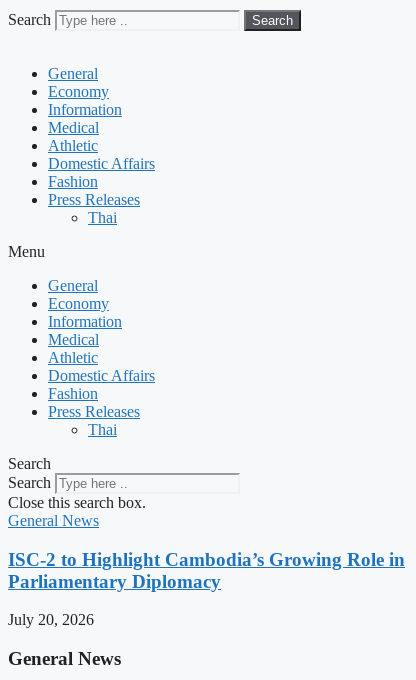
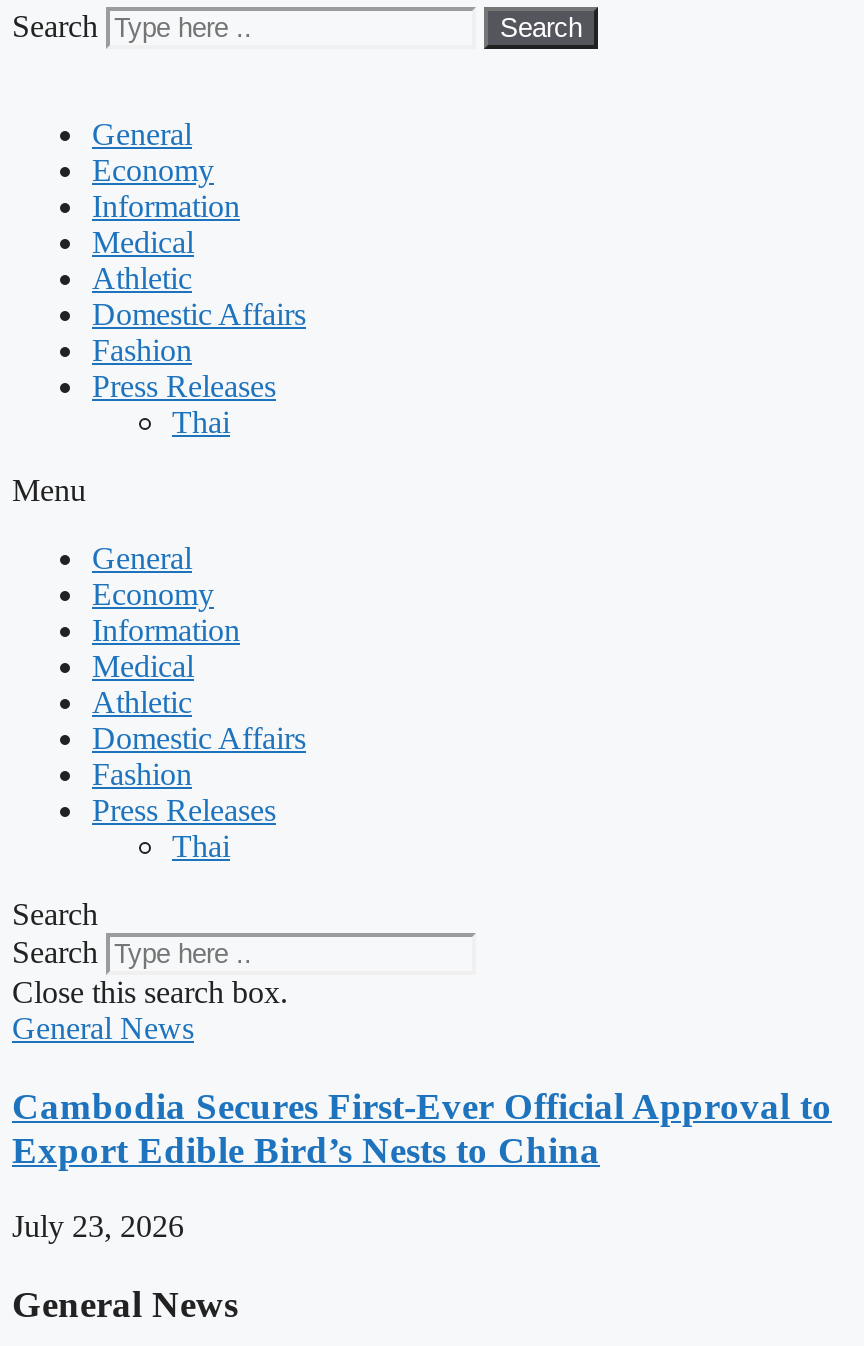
[8,549,405,592] ISC-2 to Highlight Cambodia’s Growing Role in | Parliamentary Diplomacy -> [12,1084,832,1170] Cambodia Secures First-Ever Official Approval to | Export Edible Bird’s Nests to China
[8,611,94,628] July 20, 2026 -> [12,1210,184,1244] July 23, 2026

